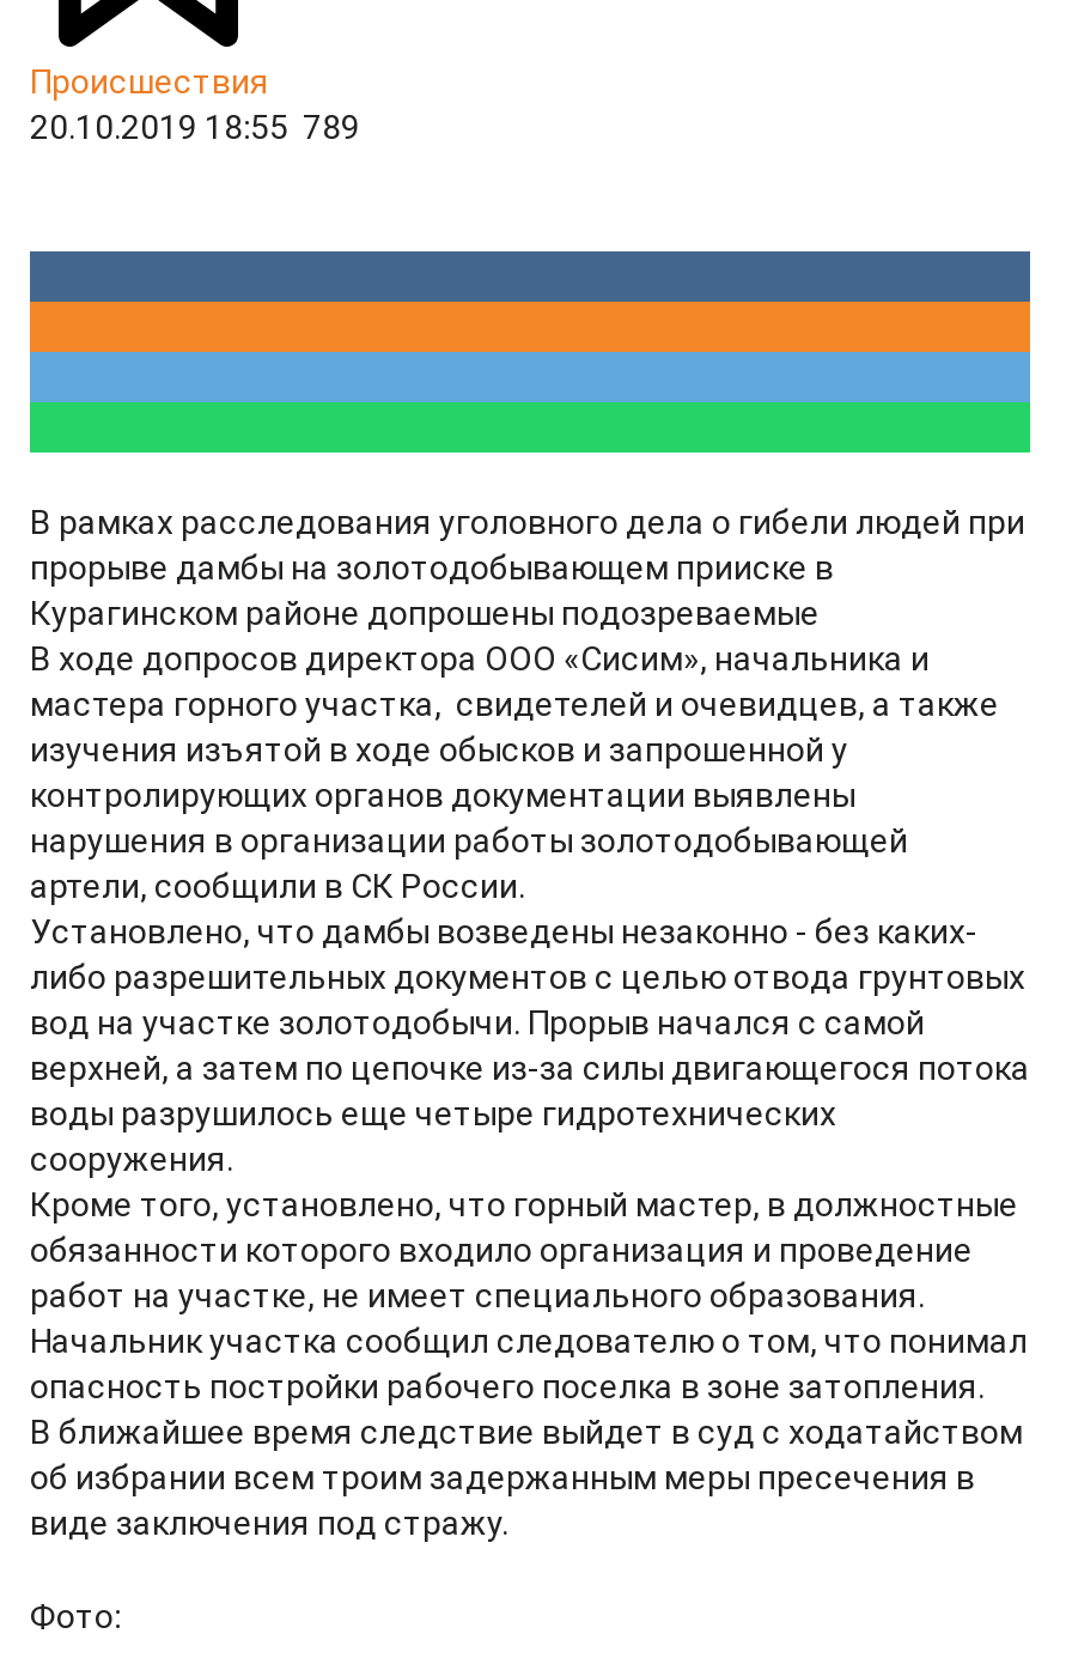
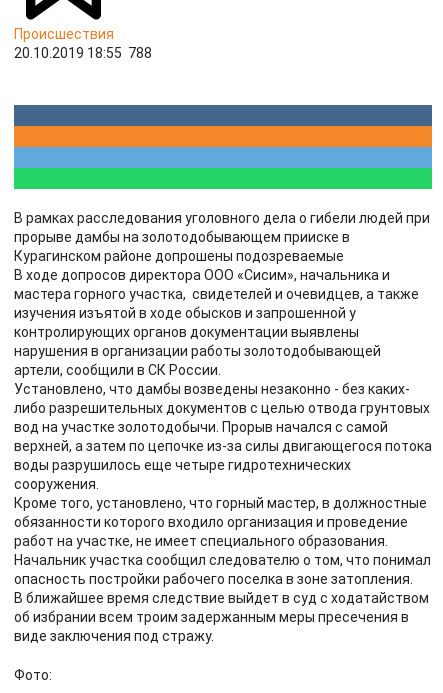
[30,108,360,146] 20.10.2019 18:55 789 -> [14,45,152,61] 20.10.2019 18:55 788

